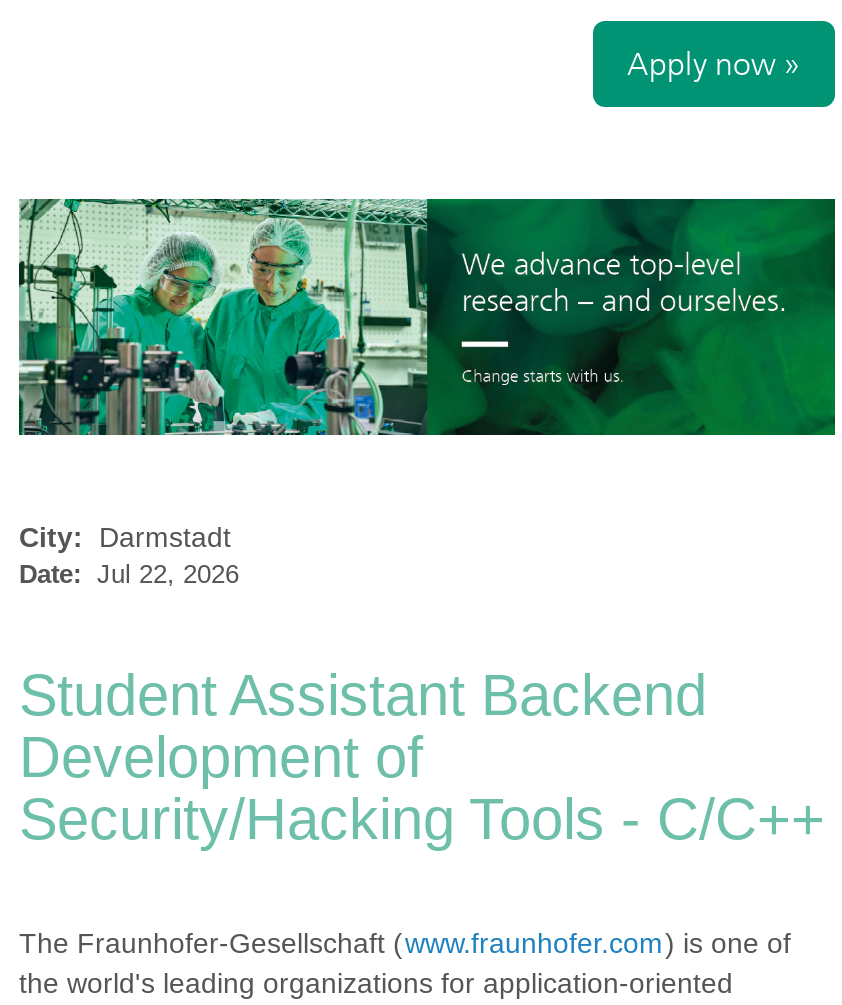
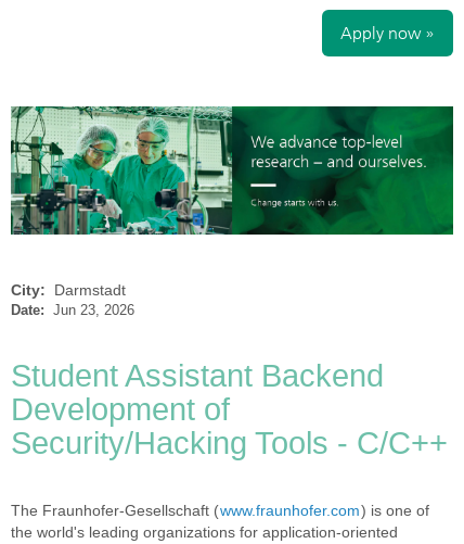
[19,559,239,589] Date: Jul 22, 2026 -> [11,302,134,318] Date: Jun 23, 2026

